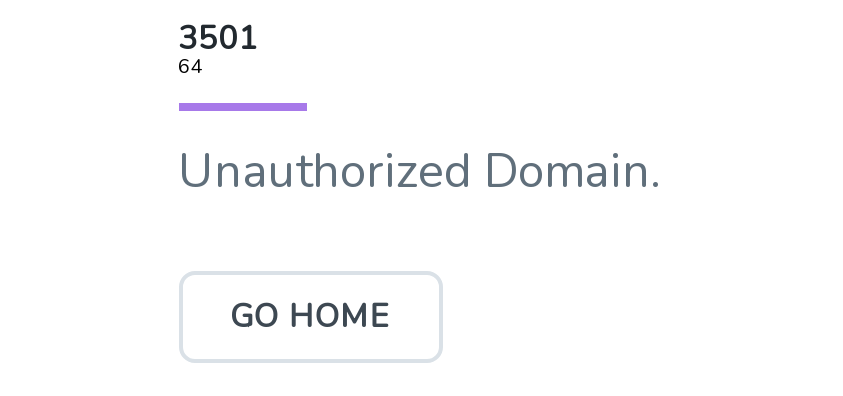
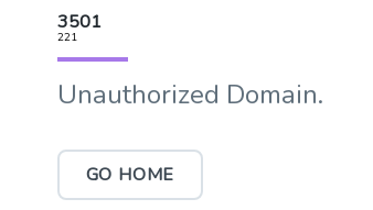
[178,53,202,81] 64 -> [57,30,77,45] 221

